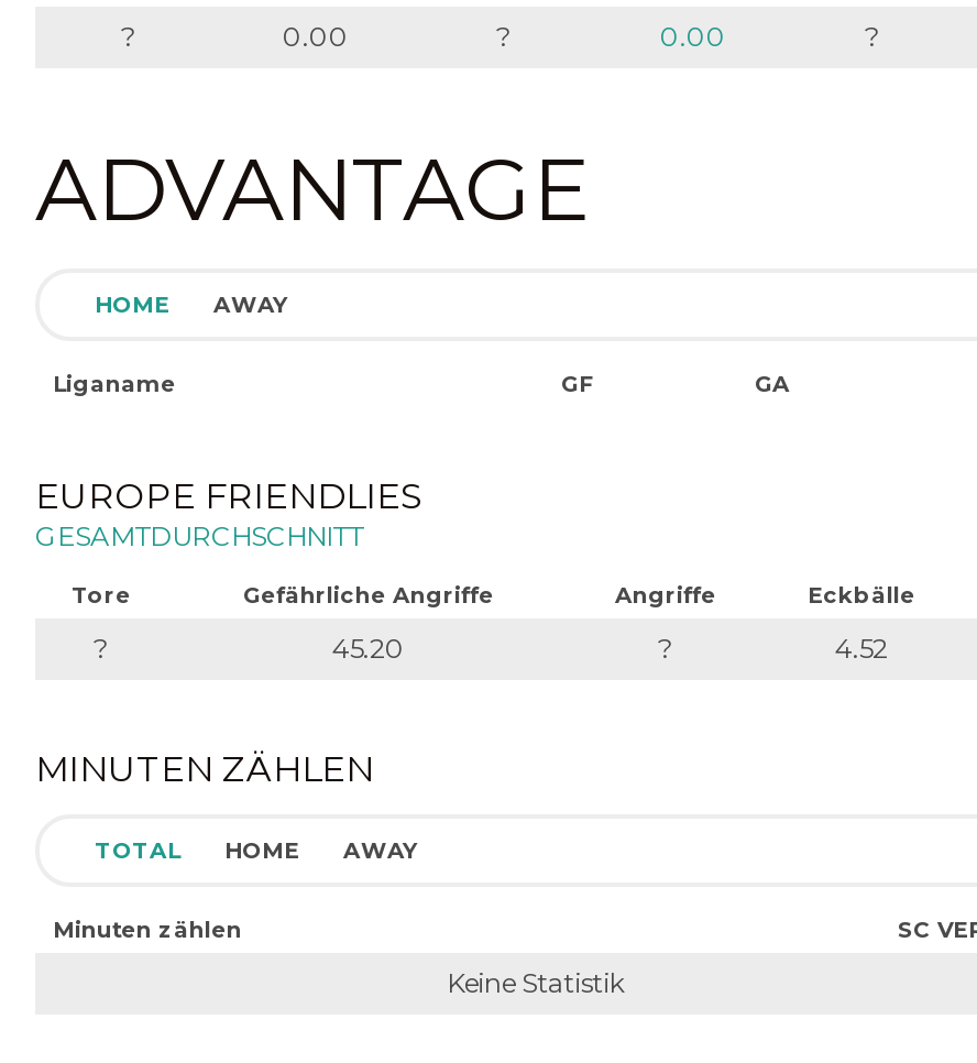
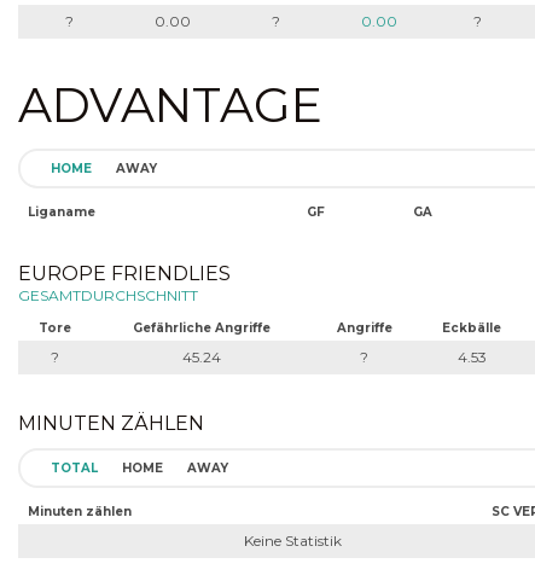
[332,632,405,665] 45.20 -> [182,348,220,366] 45.24
[835,632,888,665] 4.52 -> [457,348,486,366] 4.53

